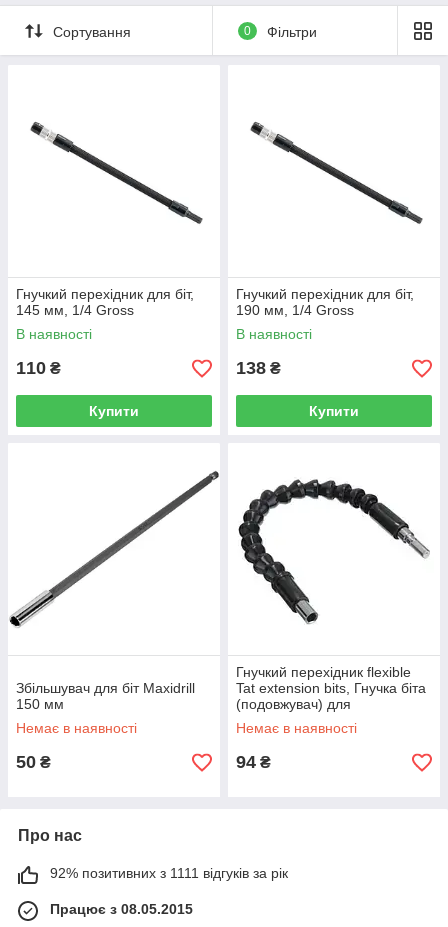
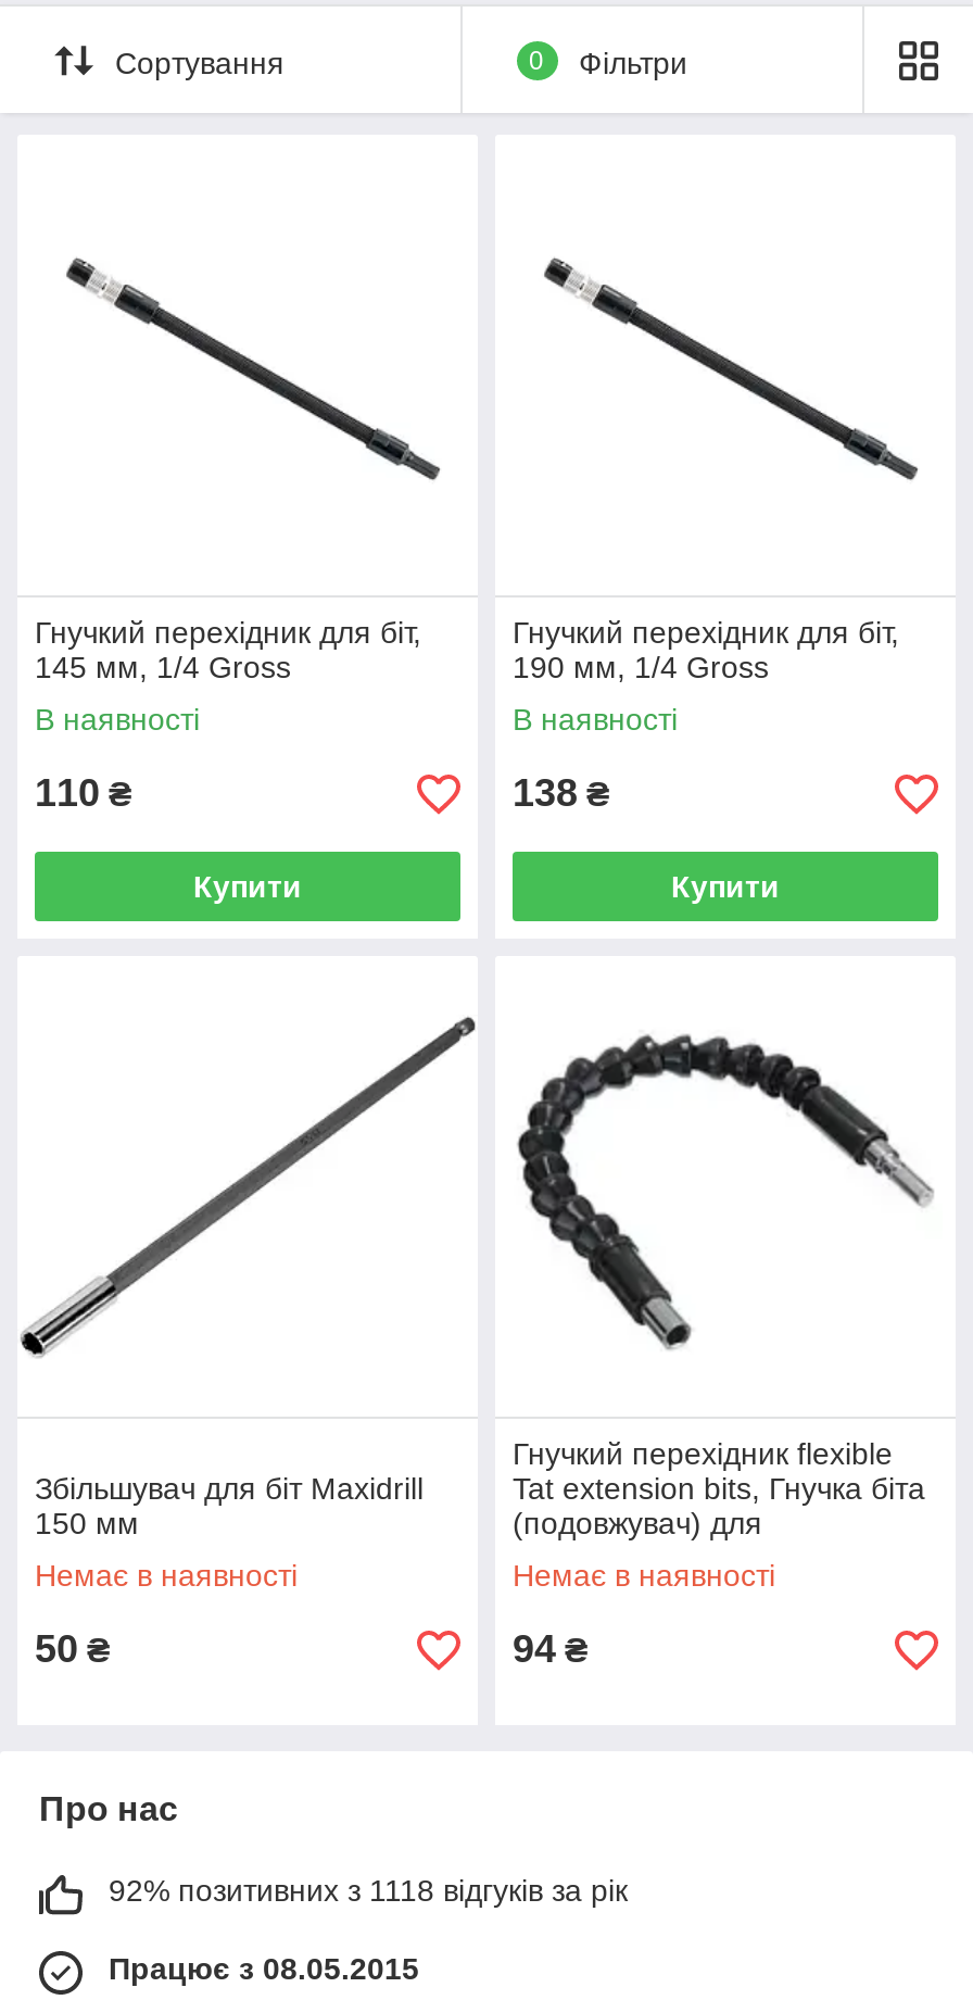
[50,865,288,881] 92% позитивних з 1111 відгуків за рік -> [109,1873,628,1908] 92% позитивних з 1118 відгуків за рік

